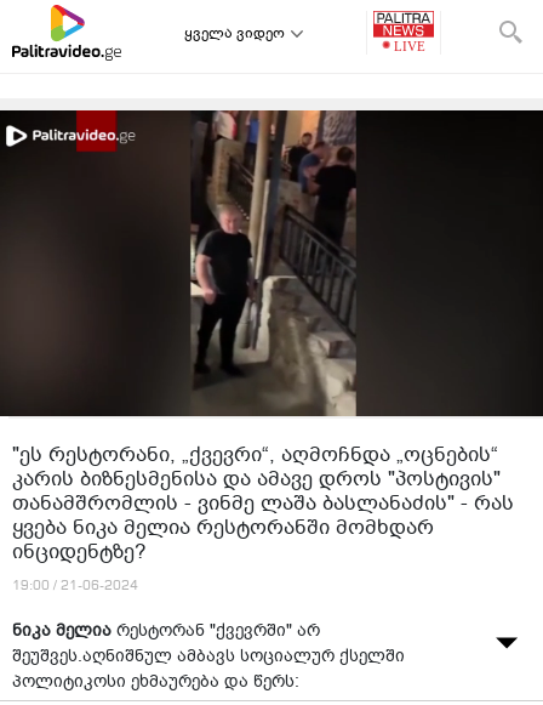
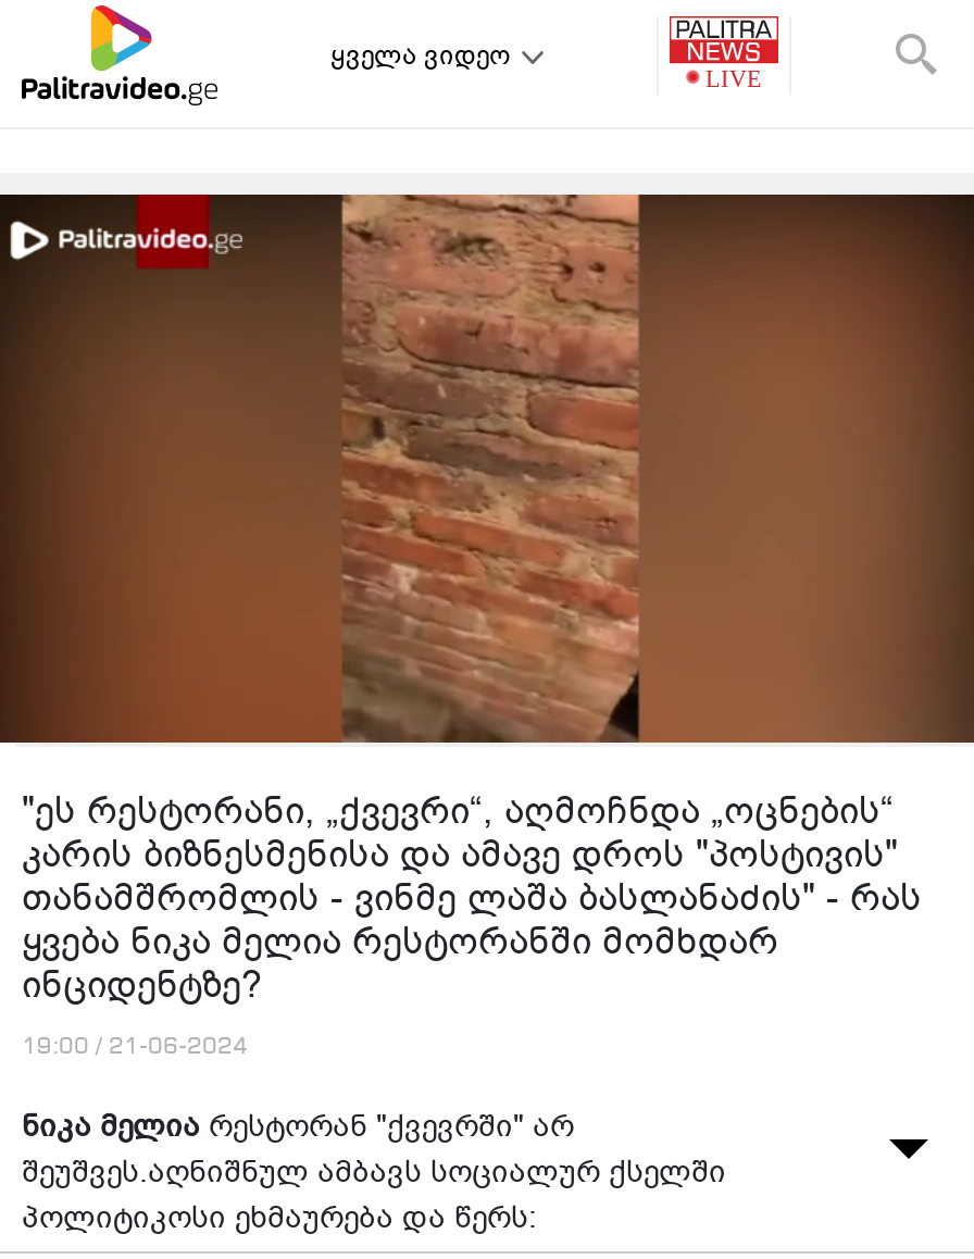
[4,109,539,417] [image] -> [7,192,967,745] [image]

